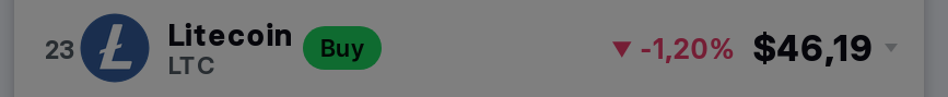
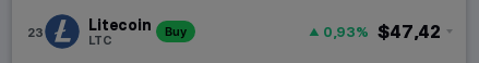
[639,30,736,67] -1,20% -> [323,22,369,41] 0,93%
[753,24,874,72] $46,19 -> [378,20,441,44] $47,42

